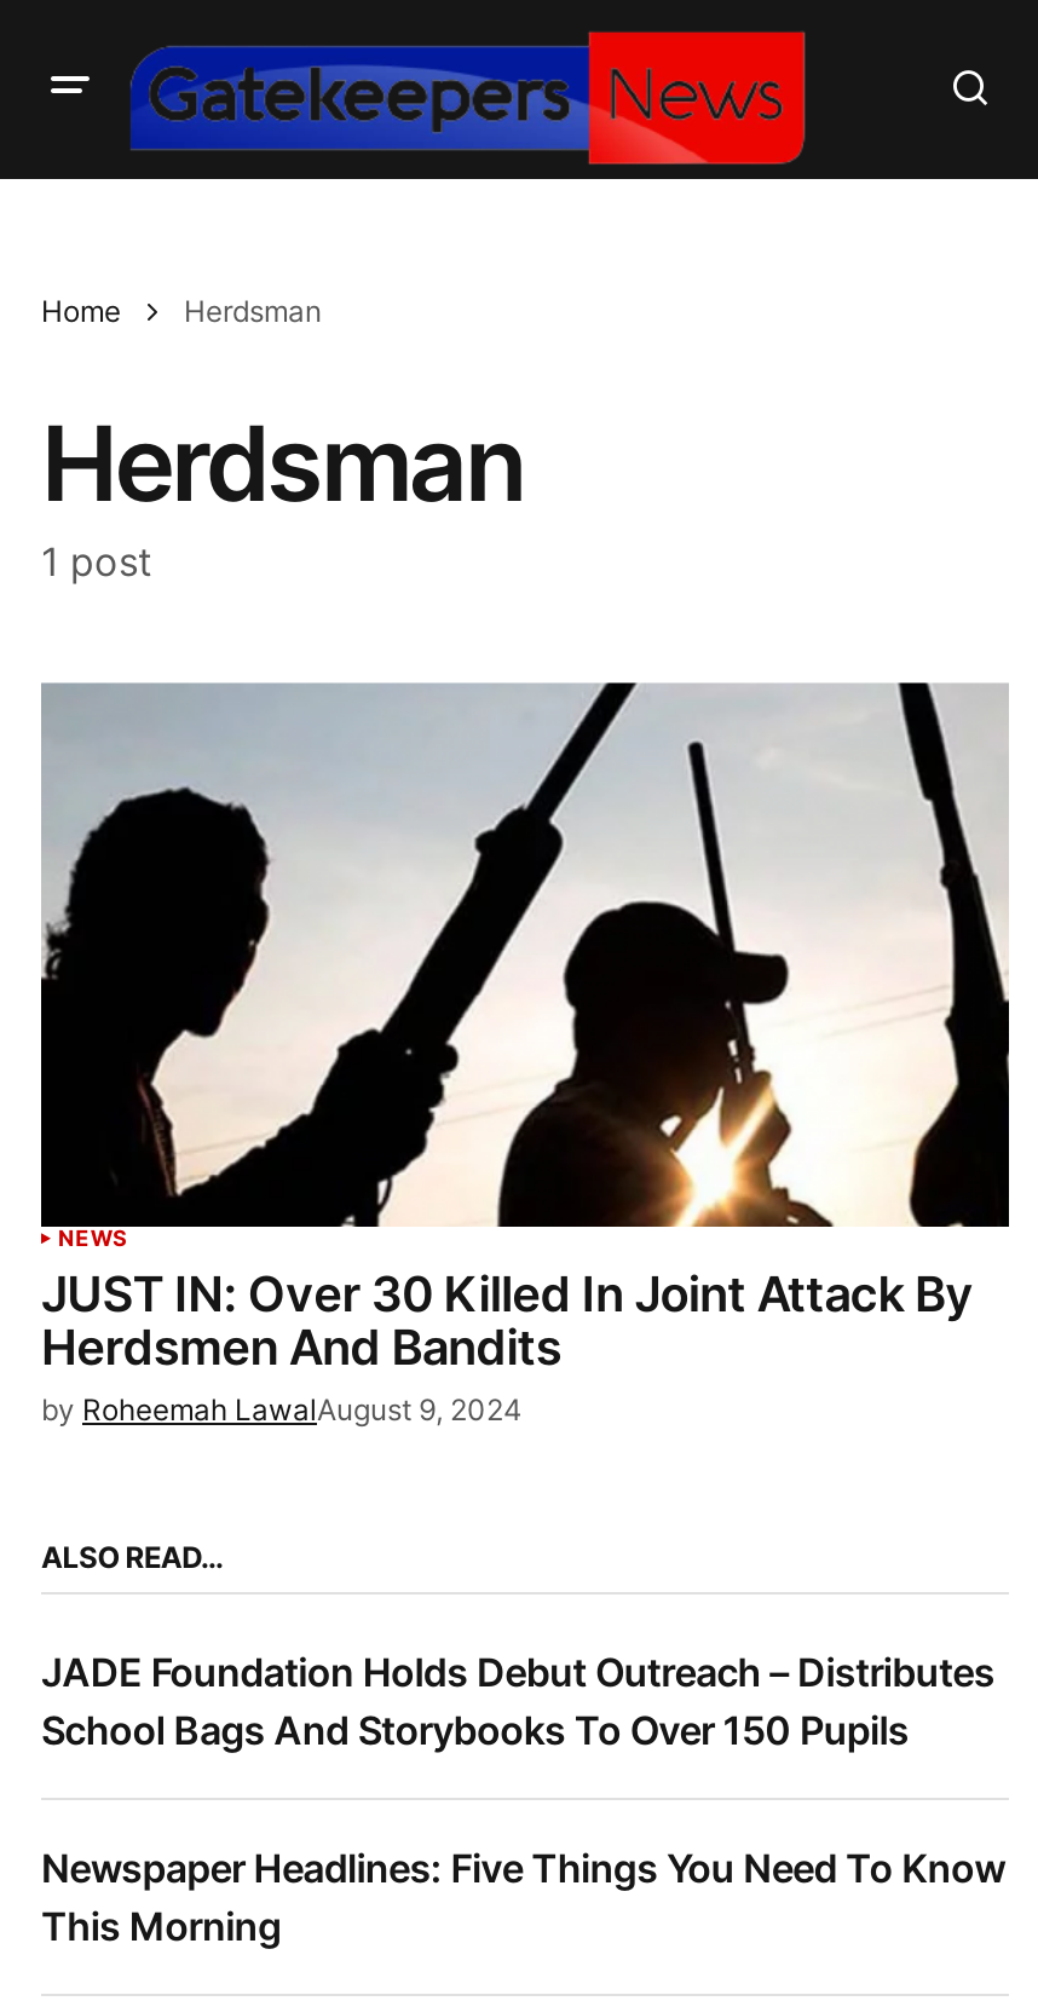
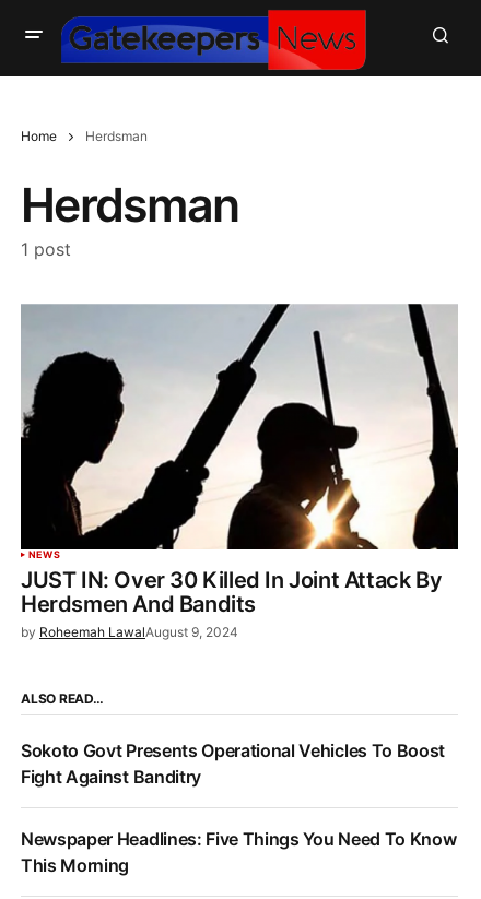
[41,1649,994,1755] JADE Foundation Holds Debut Outreach – Distributes | School Bags And Storybooks To Over 150 Pupils -> [21,740,445,788] Sokoto Govt Presents Operational Vehicles To Boost | Fight Against Banditry

